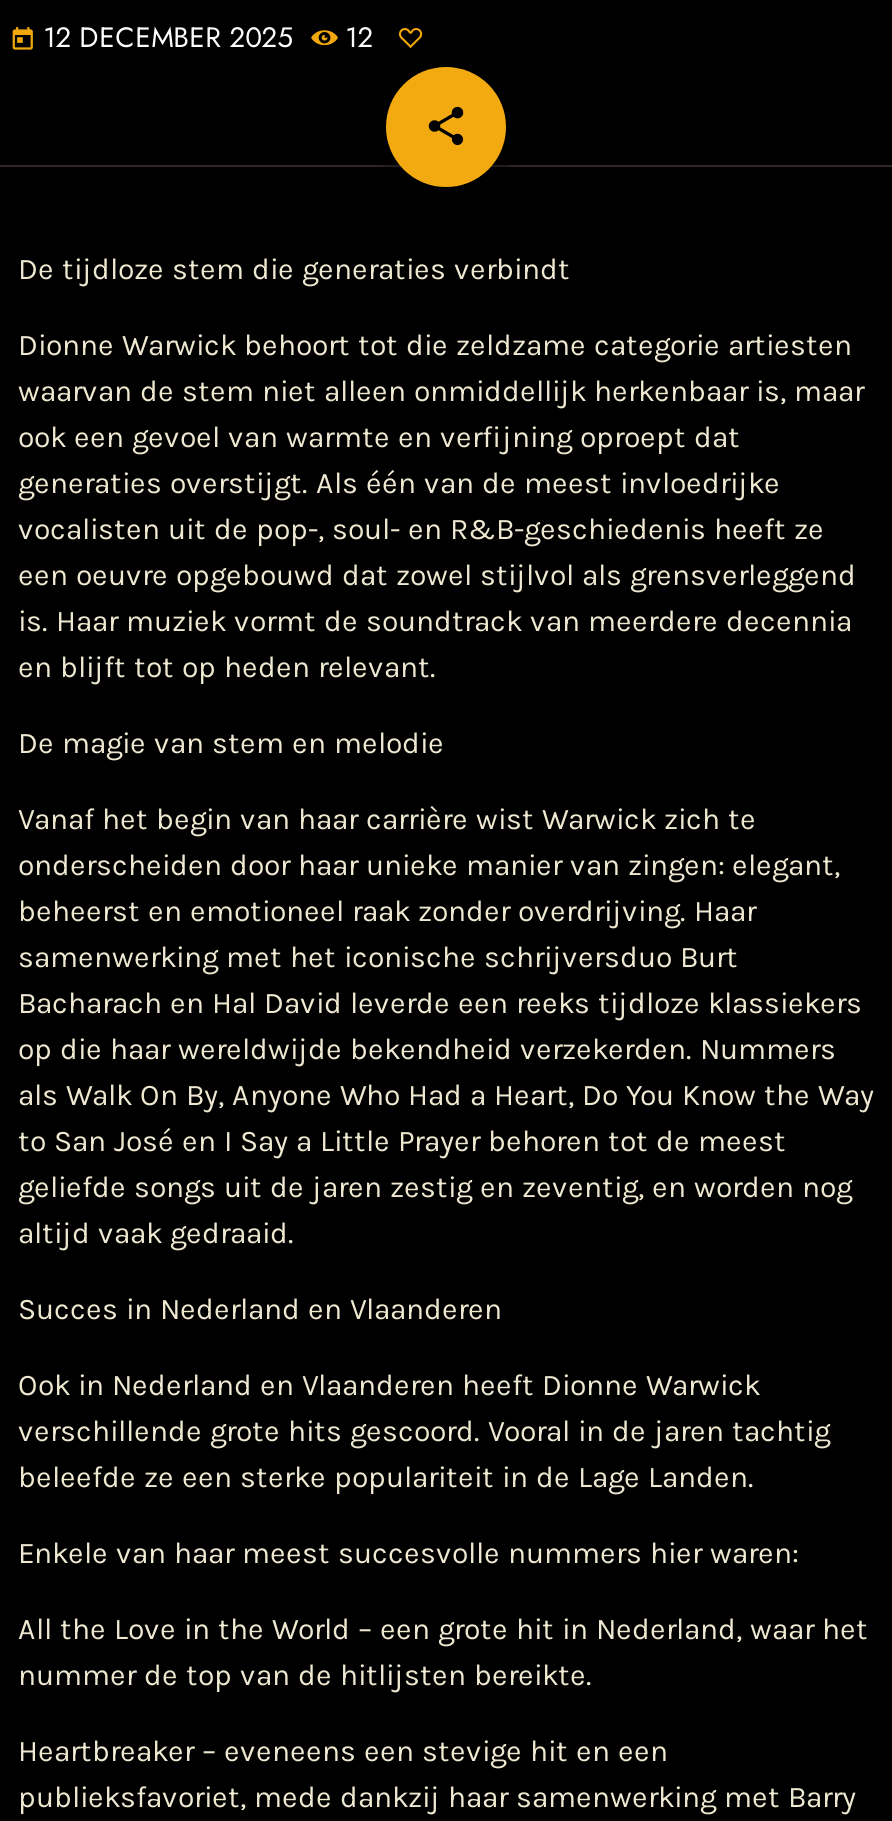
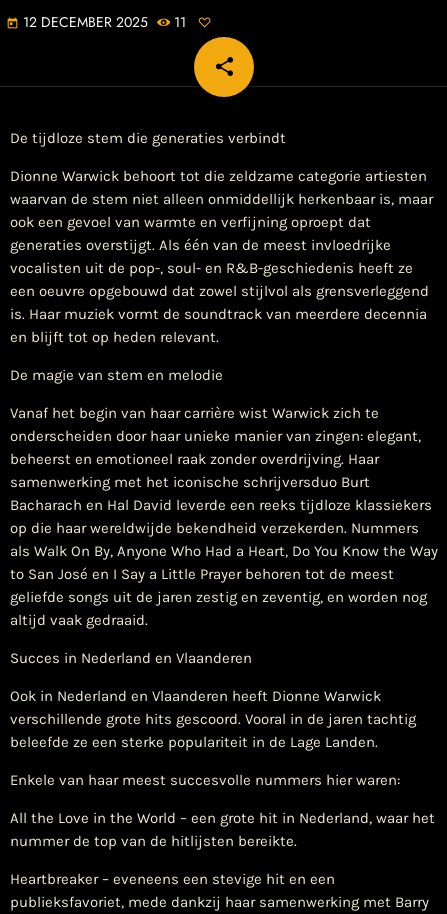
[345,17,381,57] 12 -> [174,12,190,32] 11

